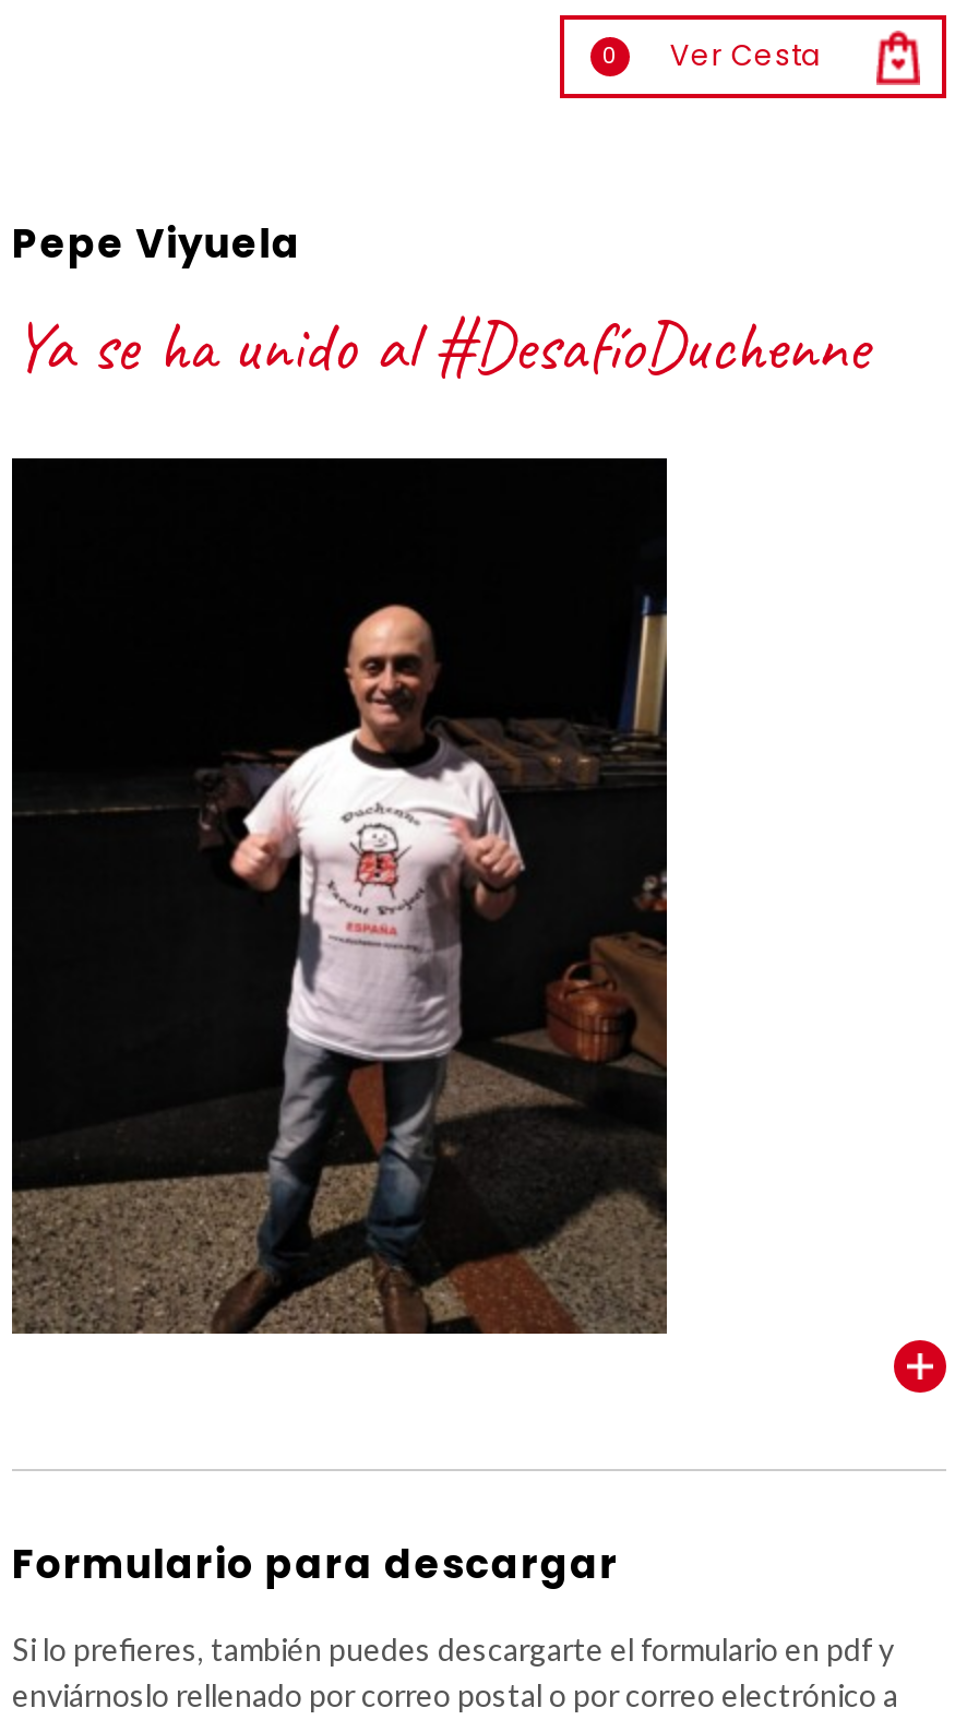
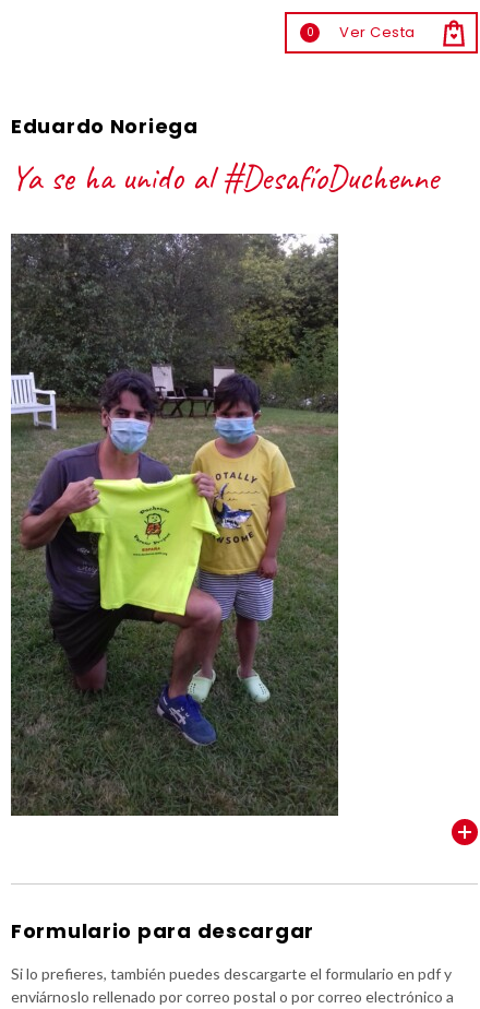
[12,216,301,271] Pepe Viyuela -> [11,112,198,140] Eduardo Noriega
[10,456,667,1334] [image] -> [10,233,339,816] [image]

